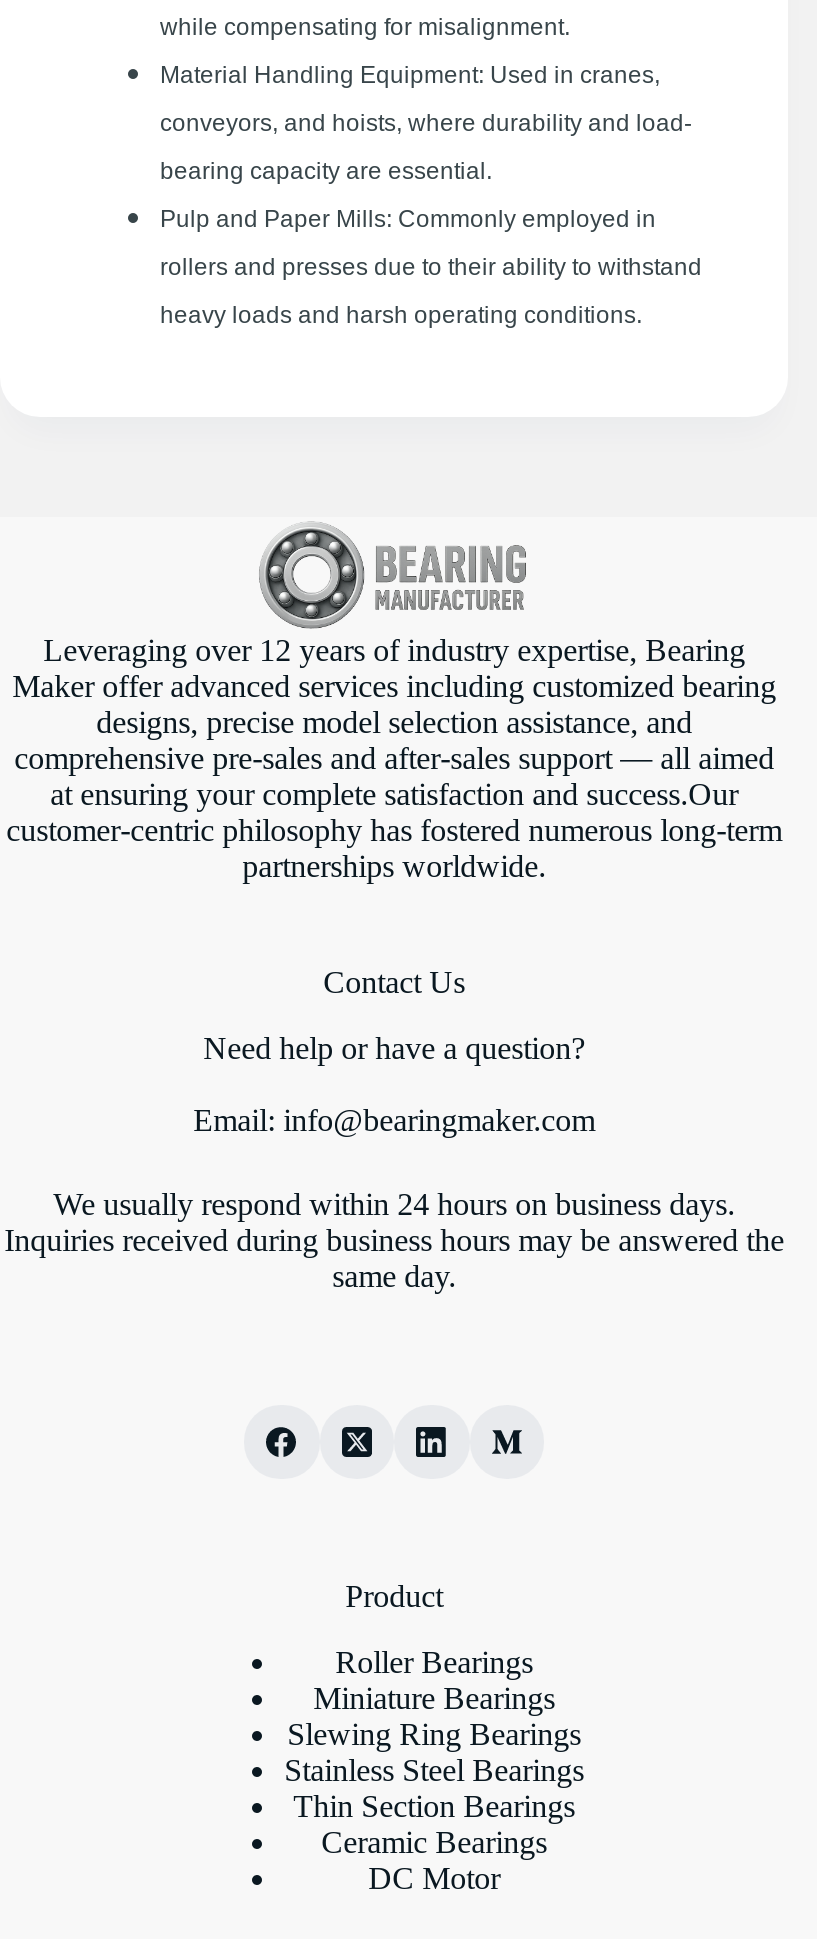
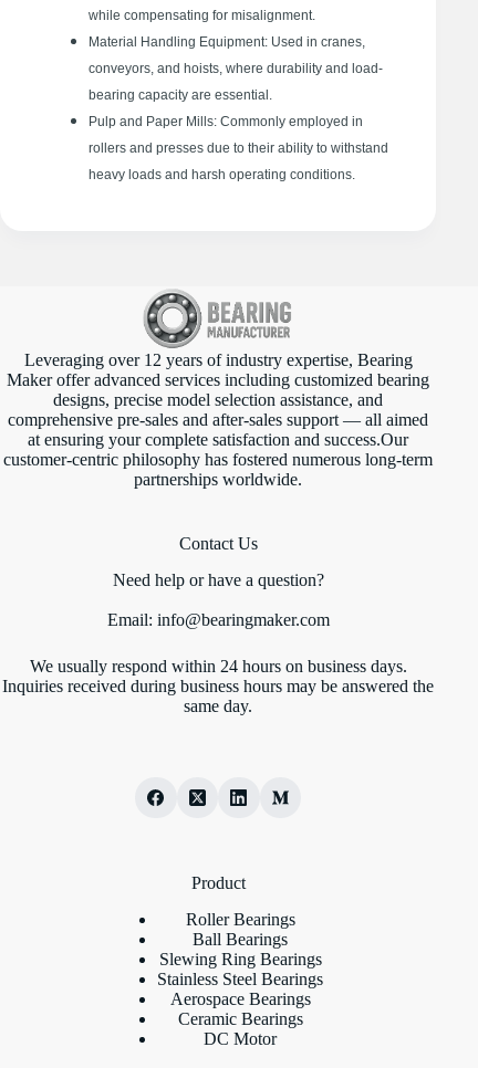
[313,1681,555,1715] Miniature Bearings -> [193,930,288,948] Ball Bearings
[293,1789,575,1823] Thin Section Bearings -> [170,989,310,1008] Aerospace Bearings

